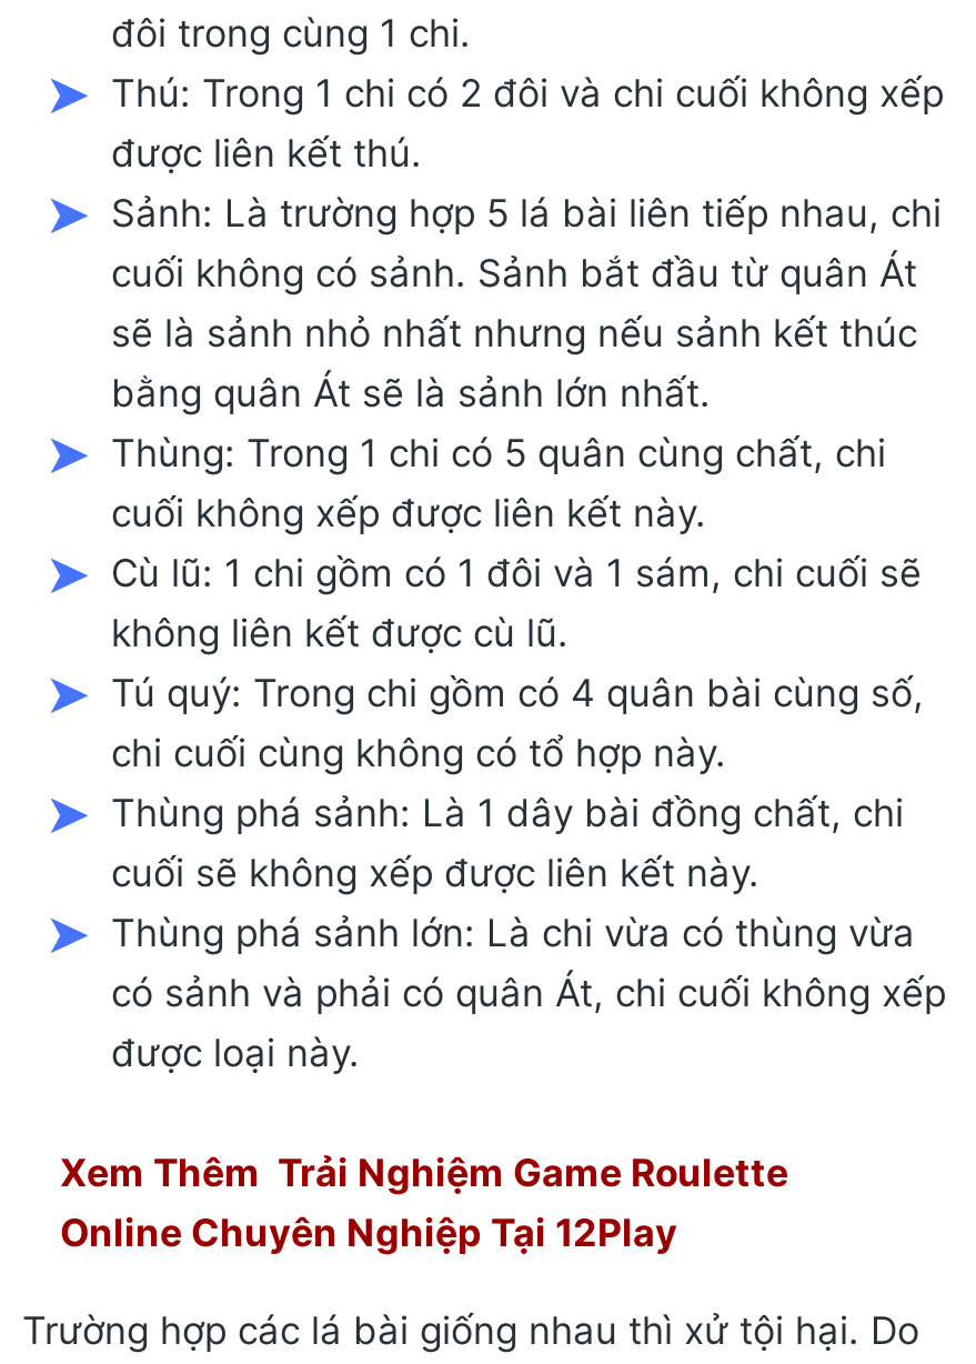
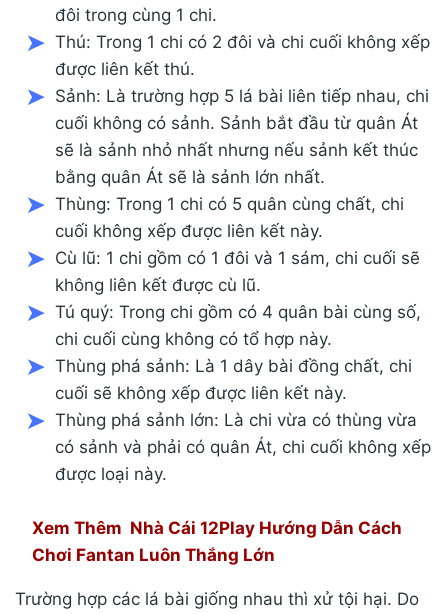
[60,1151,788,1255] Xem Thêm Trải Nghiệm Game Roulette | Online Chuyên Nghiệp Tại 12Play -> [32,518,402,565] Xem Thêm Nhà Cái 12Play Hướng Dẫn Cách | Chơi Fantan Luôn Thắng Lớn

